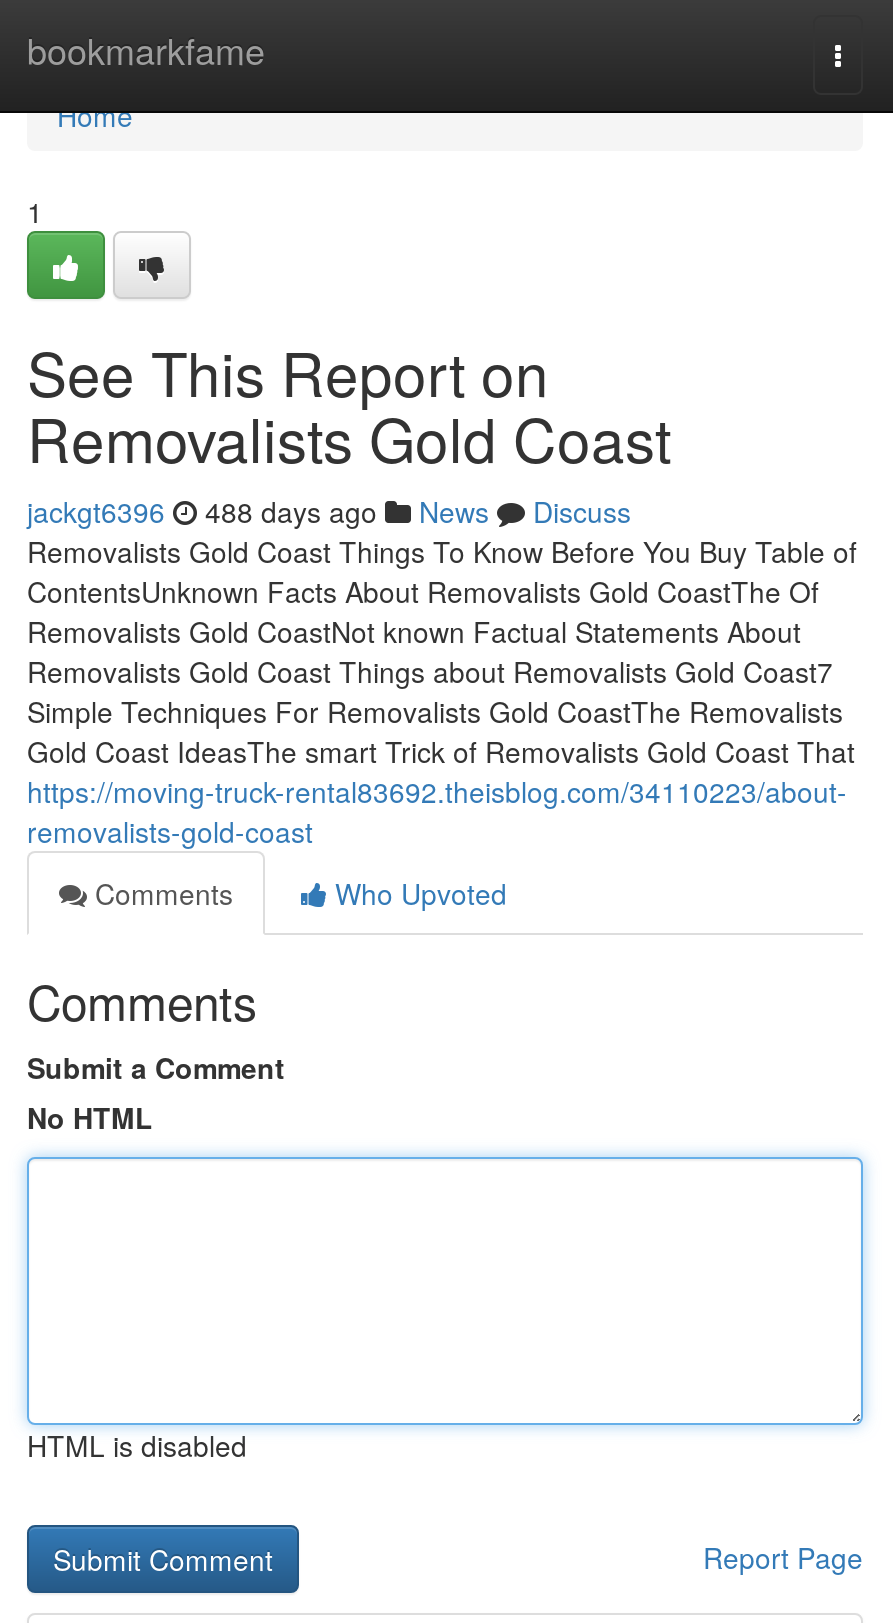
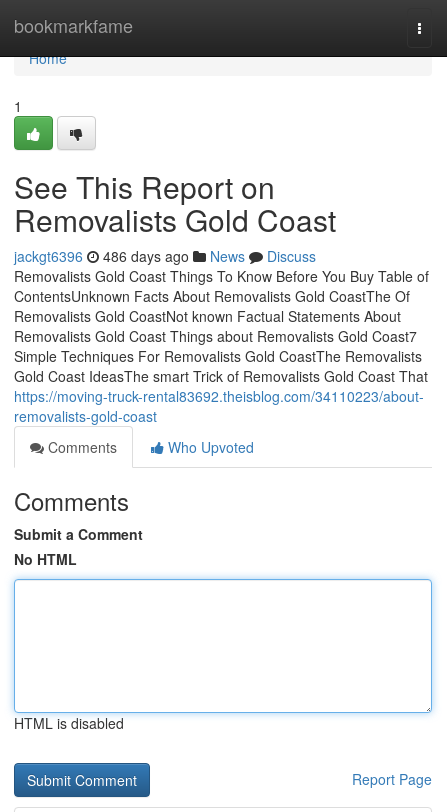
[27,491,631,531] jackgt6396 488 days ago News Discuss -> [14,246,316,266] jackgt6396 486 days ago News Discuss

